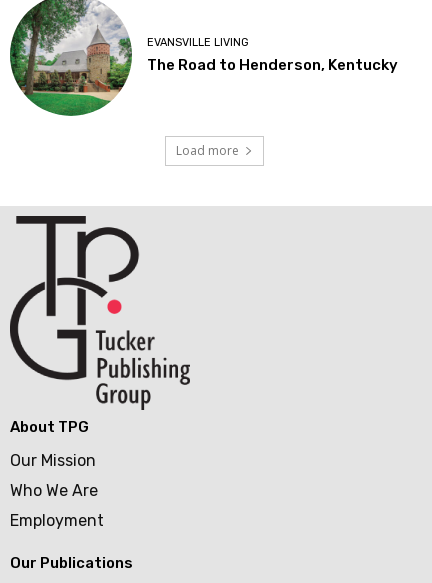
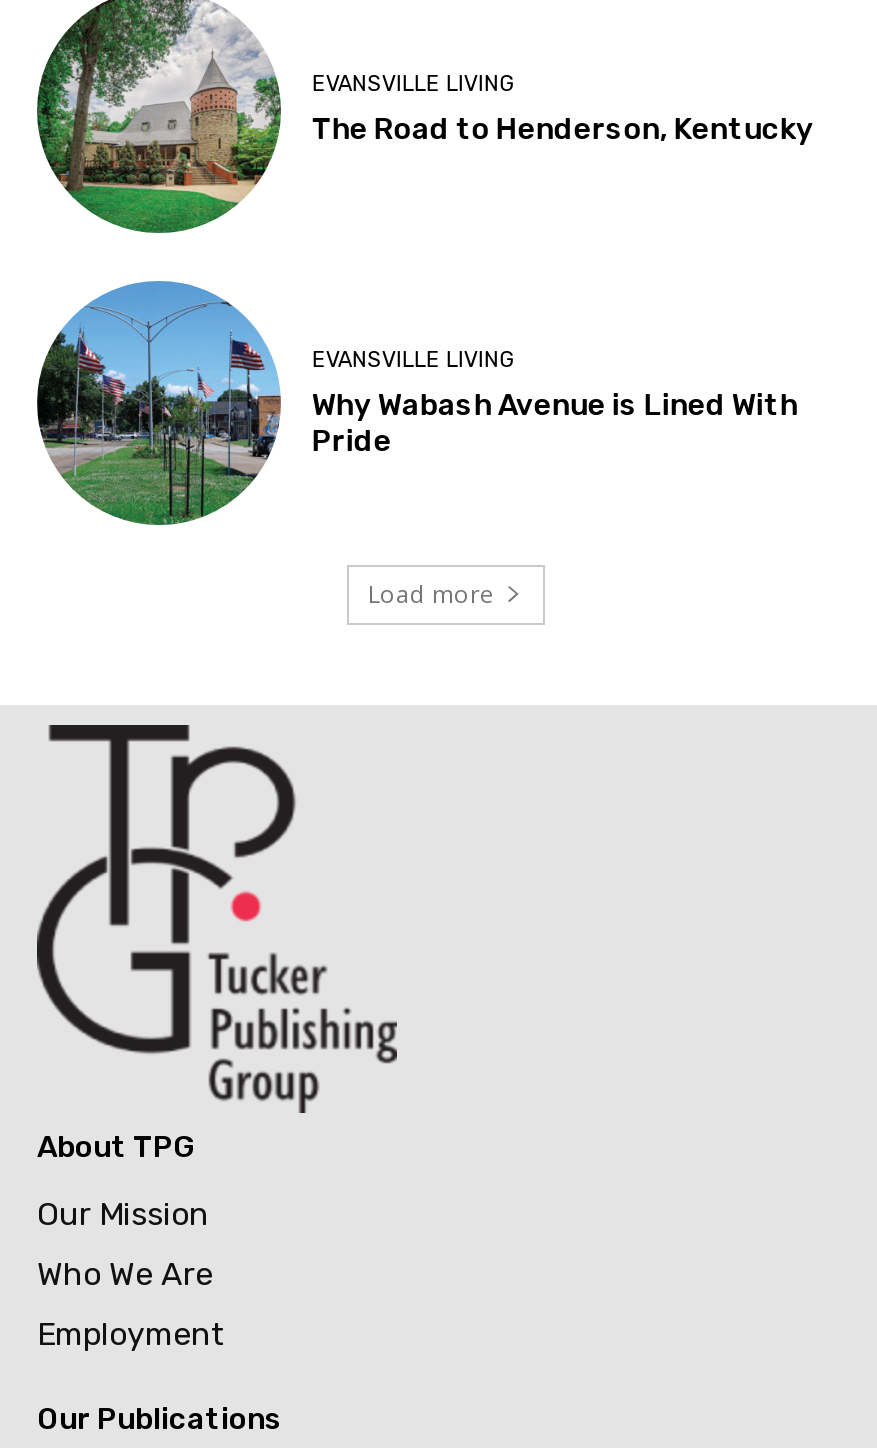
none -> [37,280,798,524] [image] | EVANSVILLE LIVING | Why Wabash Avenue is Lined With | Pride

